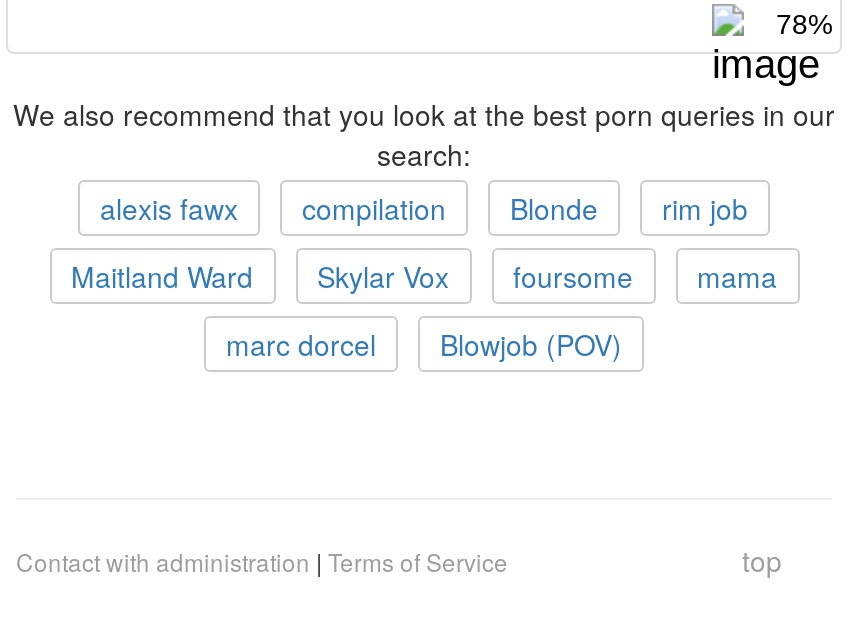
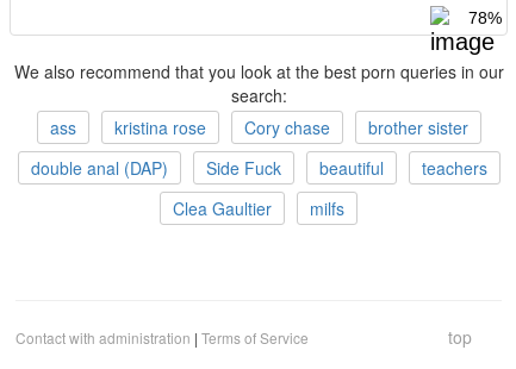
[100,189,748,229] alexis fawx | compilation | Blonde | rim job -> [49,116,468,140] ass | kristina rose | Cory chase | brother sister
[71,257,777,297] Maitland Ward | Skylar Vox | foursome | mama -> [30,156,487,180] double anal (DAP) | Side Fuck | beautiful | teachers
[226,325,622,365] marc dorcel | Blowjob (POV) -> [173,197,344,221] Clea Gaultier | milfs

